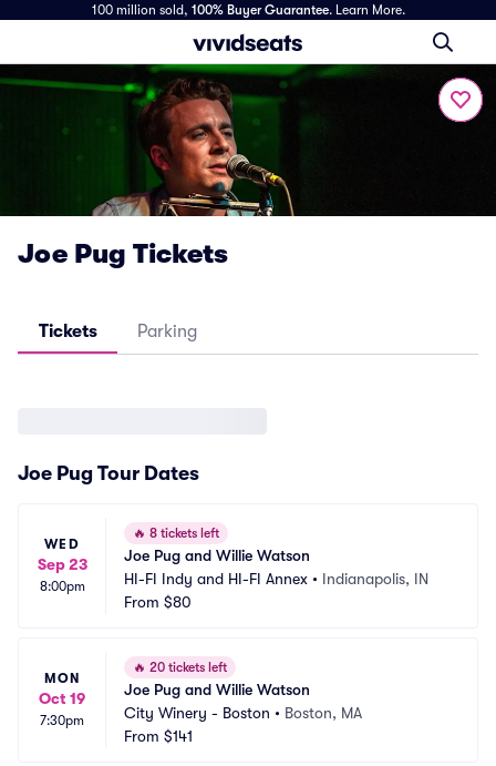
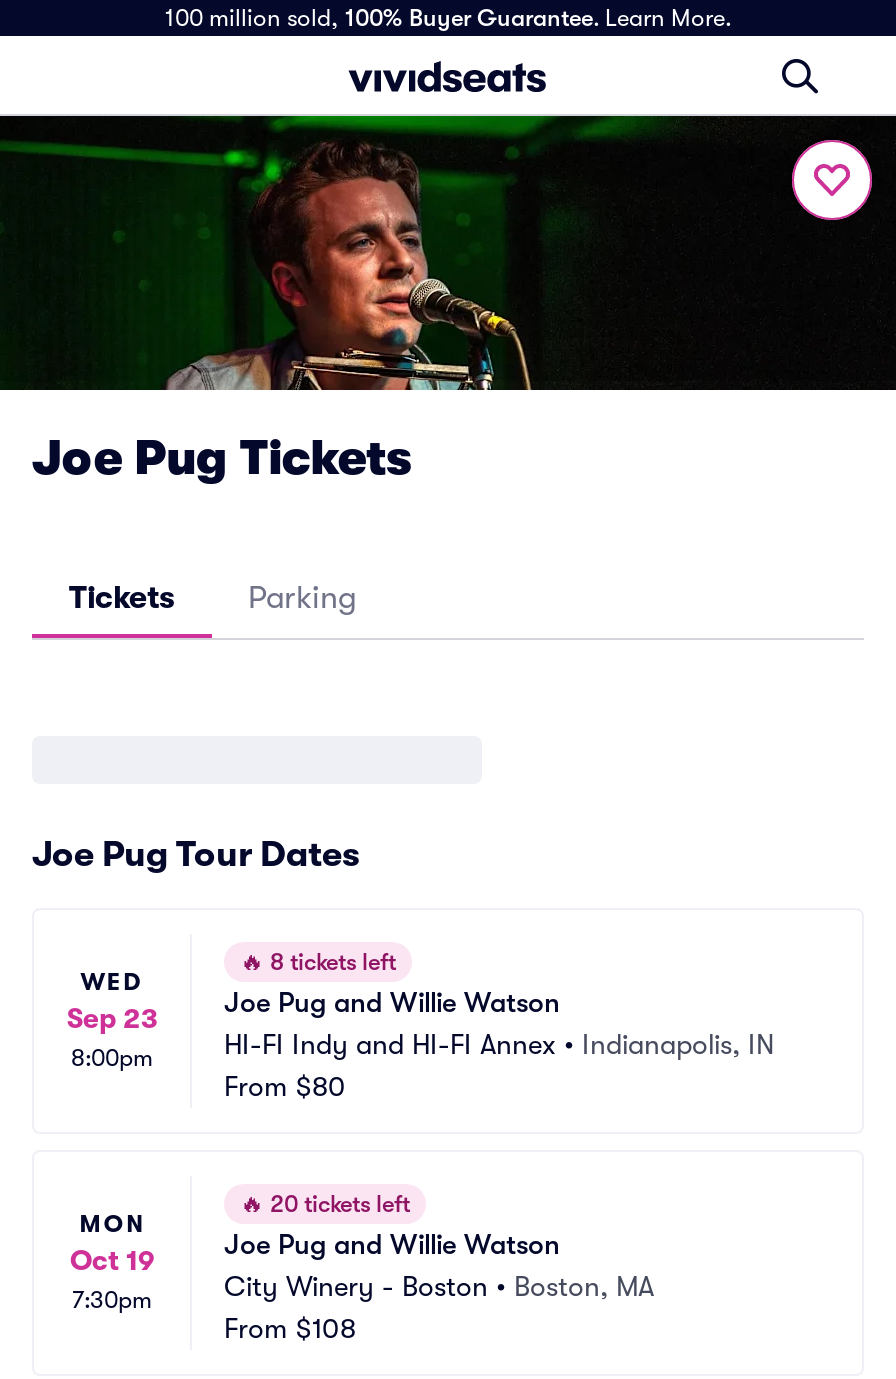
[124,727,193,745] From $141 -> [224,1312,356,1344] From $108

